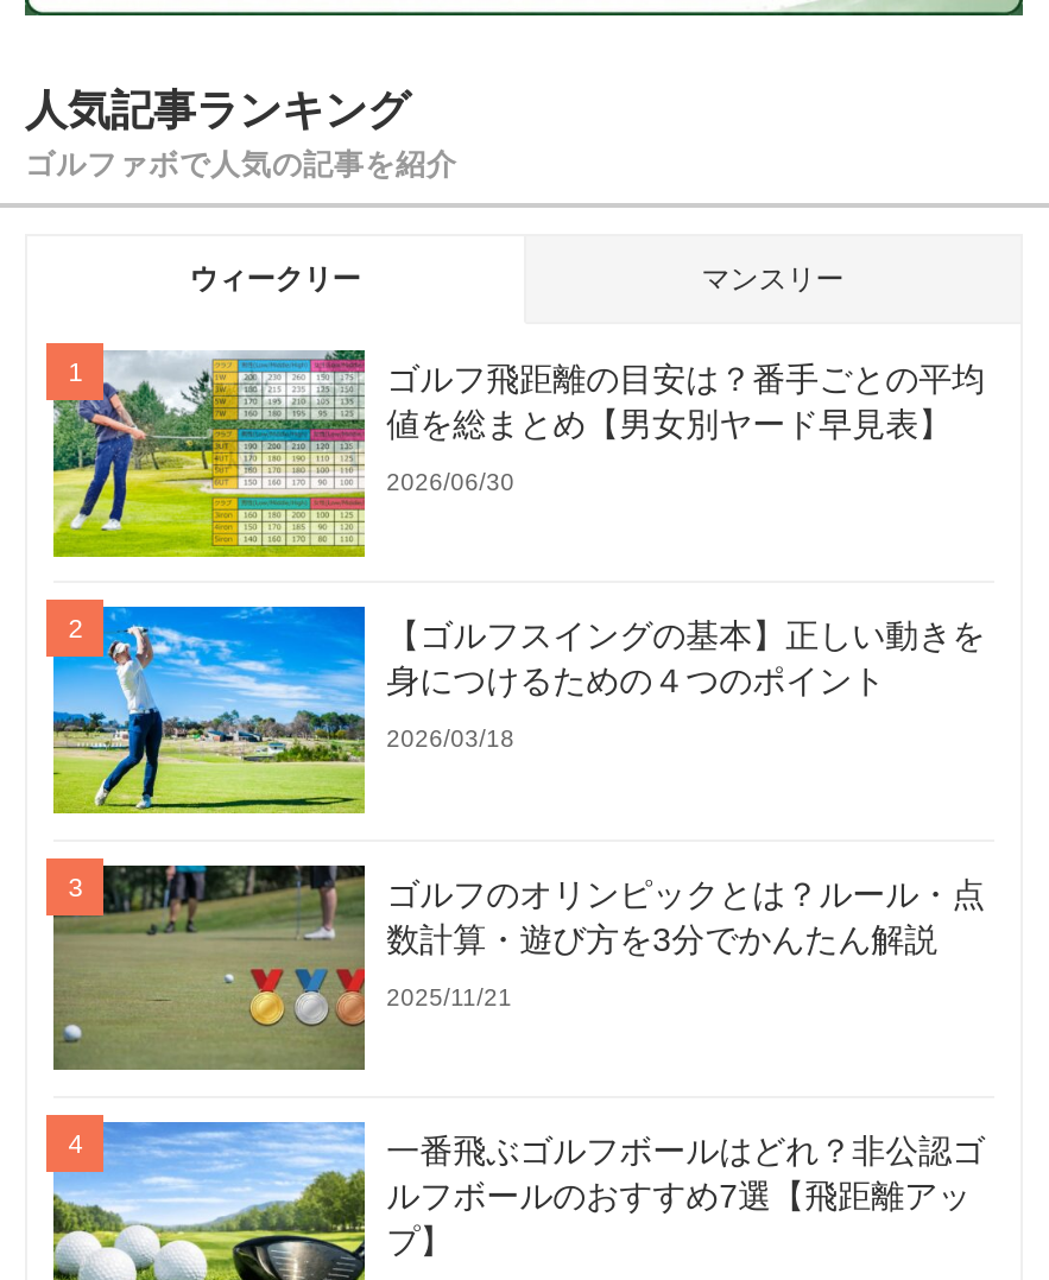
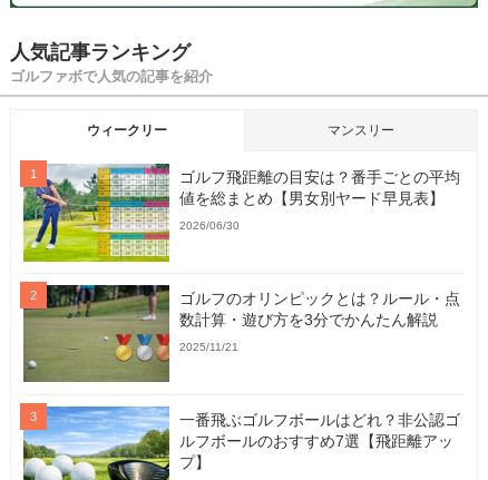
[51,598,985,815] [image] | 【ゴルフスイングの基本】正しい動きを | 身につけるための４つのポイント | 2026/03/18 -> none

